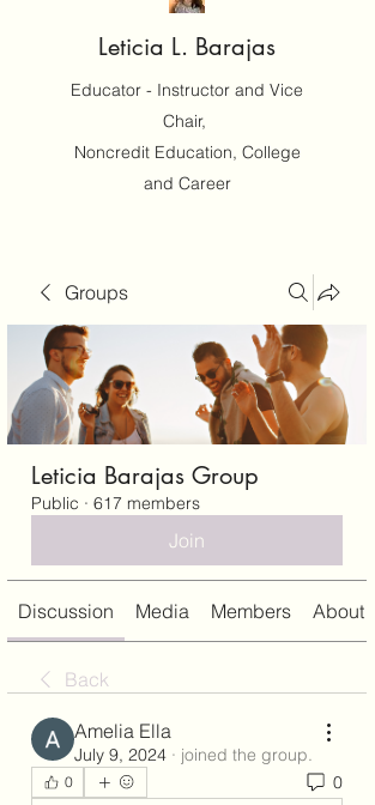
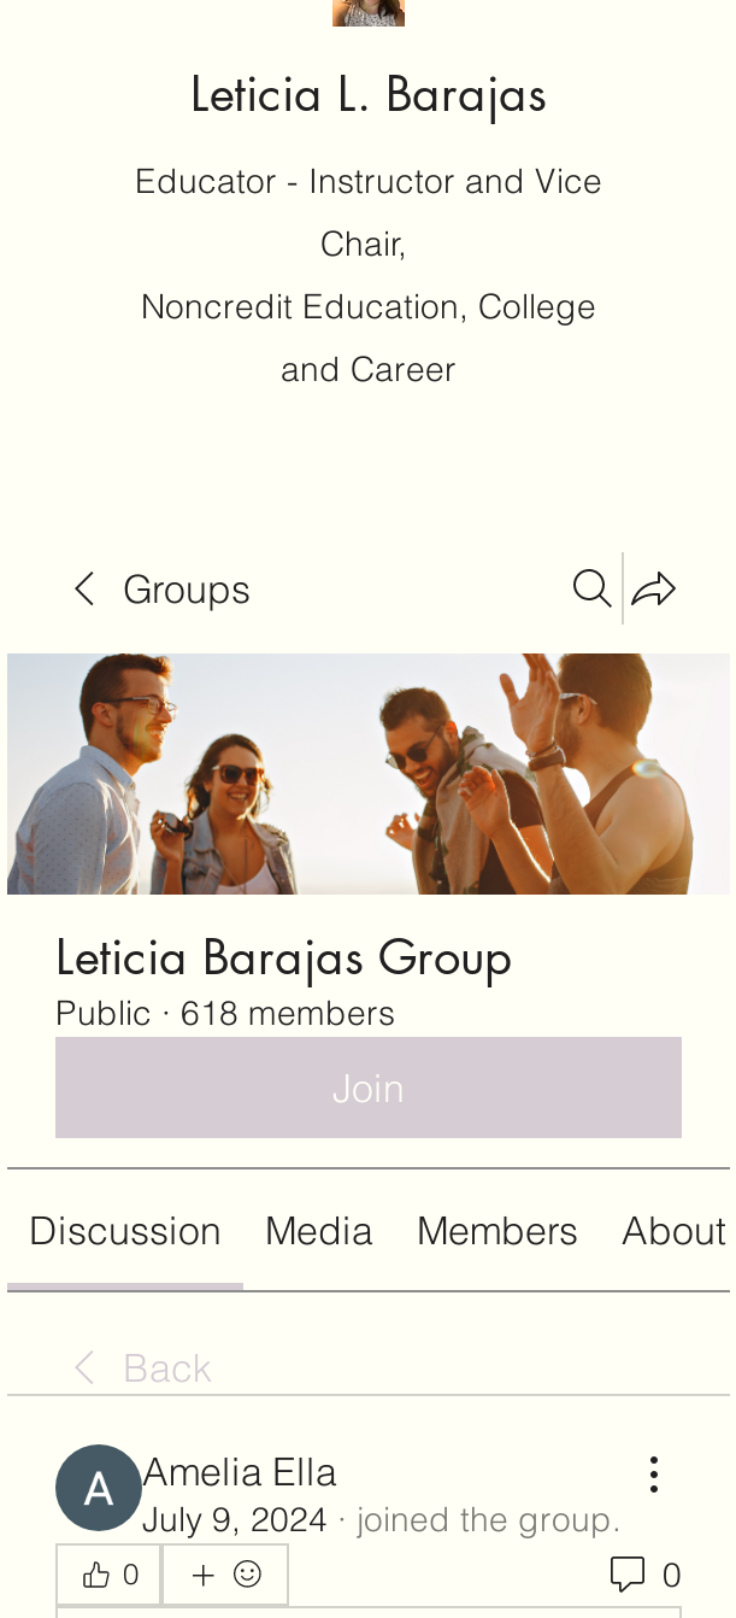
[31,492,200,514] Public · 617 members -> [55,991,395,1034] Public · 618 members

